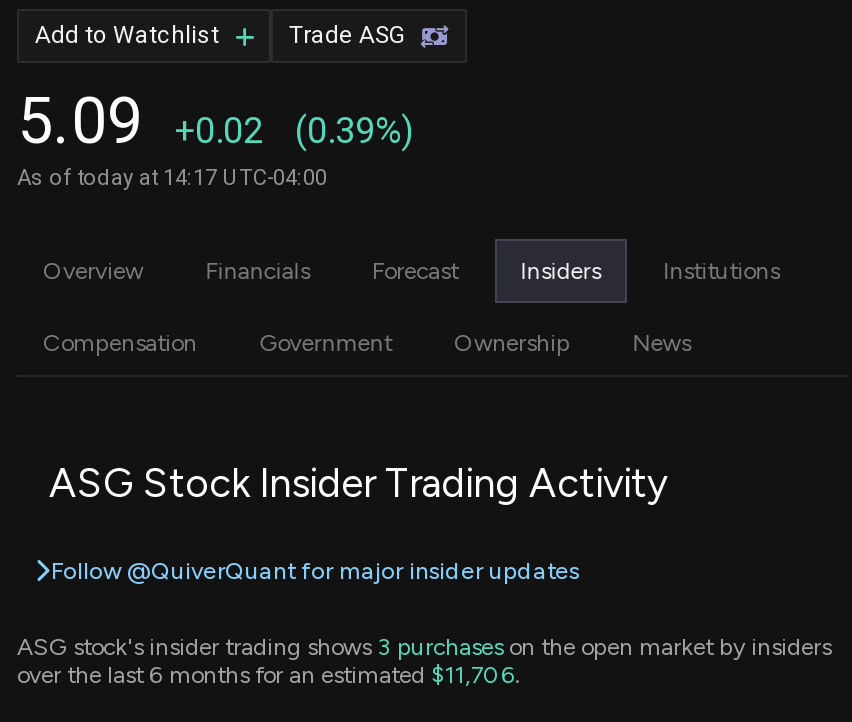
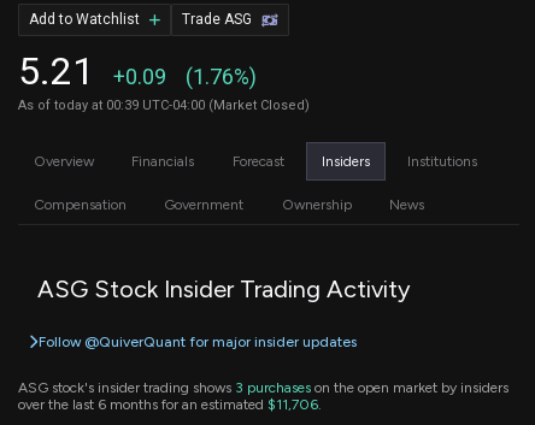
[17,82,413,190] 5.09 | +0.02 | (0.39%) | As of today at 14:17 UTC-04:00 -> [18,48,310,113] 5.21 | +0.09 | (1.76%) | As of today at 00:39 UTC-04:00 (Market Closed)

